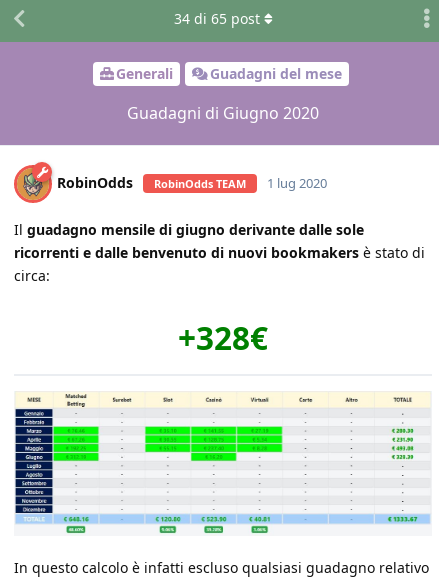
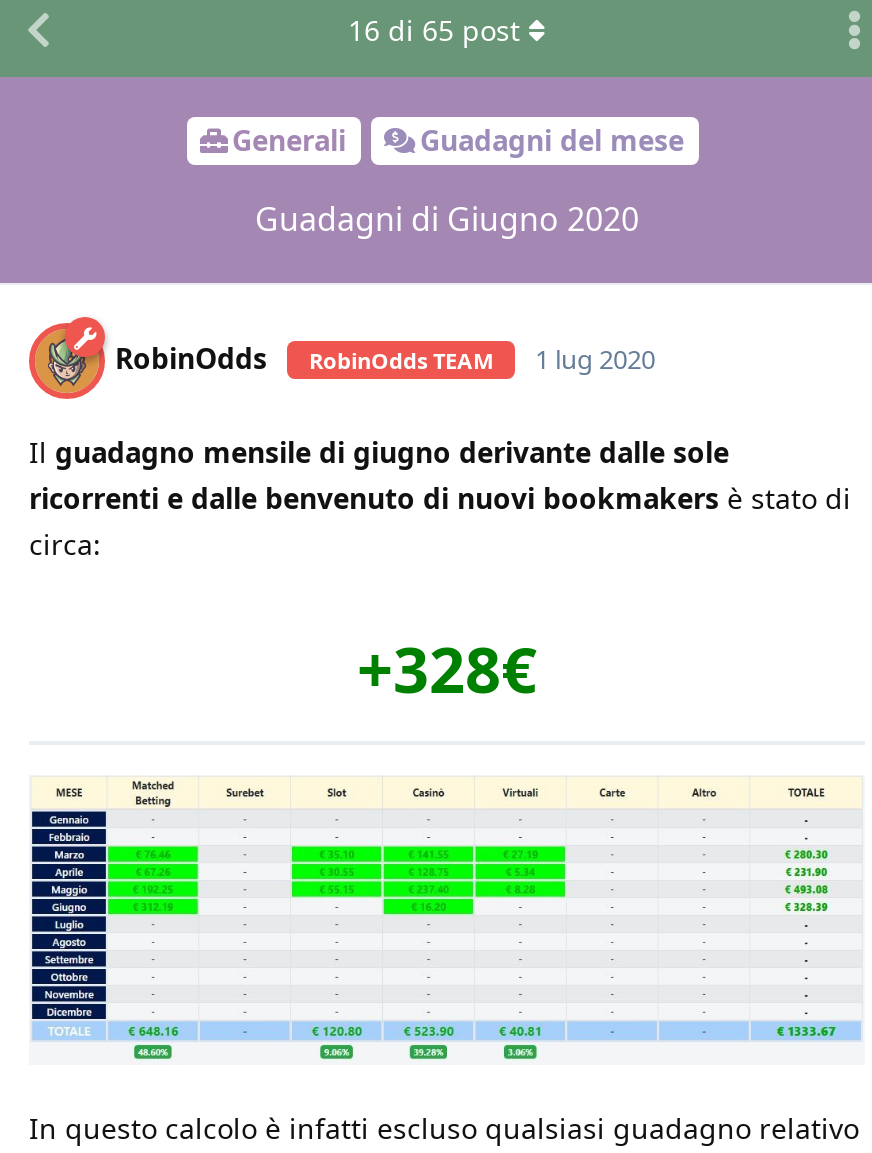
[173,9,259,28] 34 di 65 post -> [348,11,520,49] 16 di 65 post

